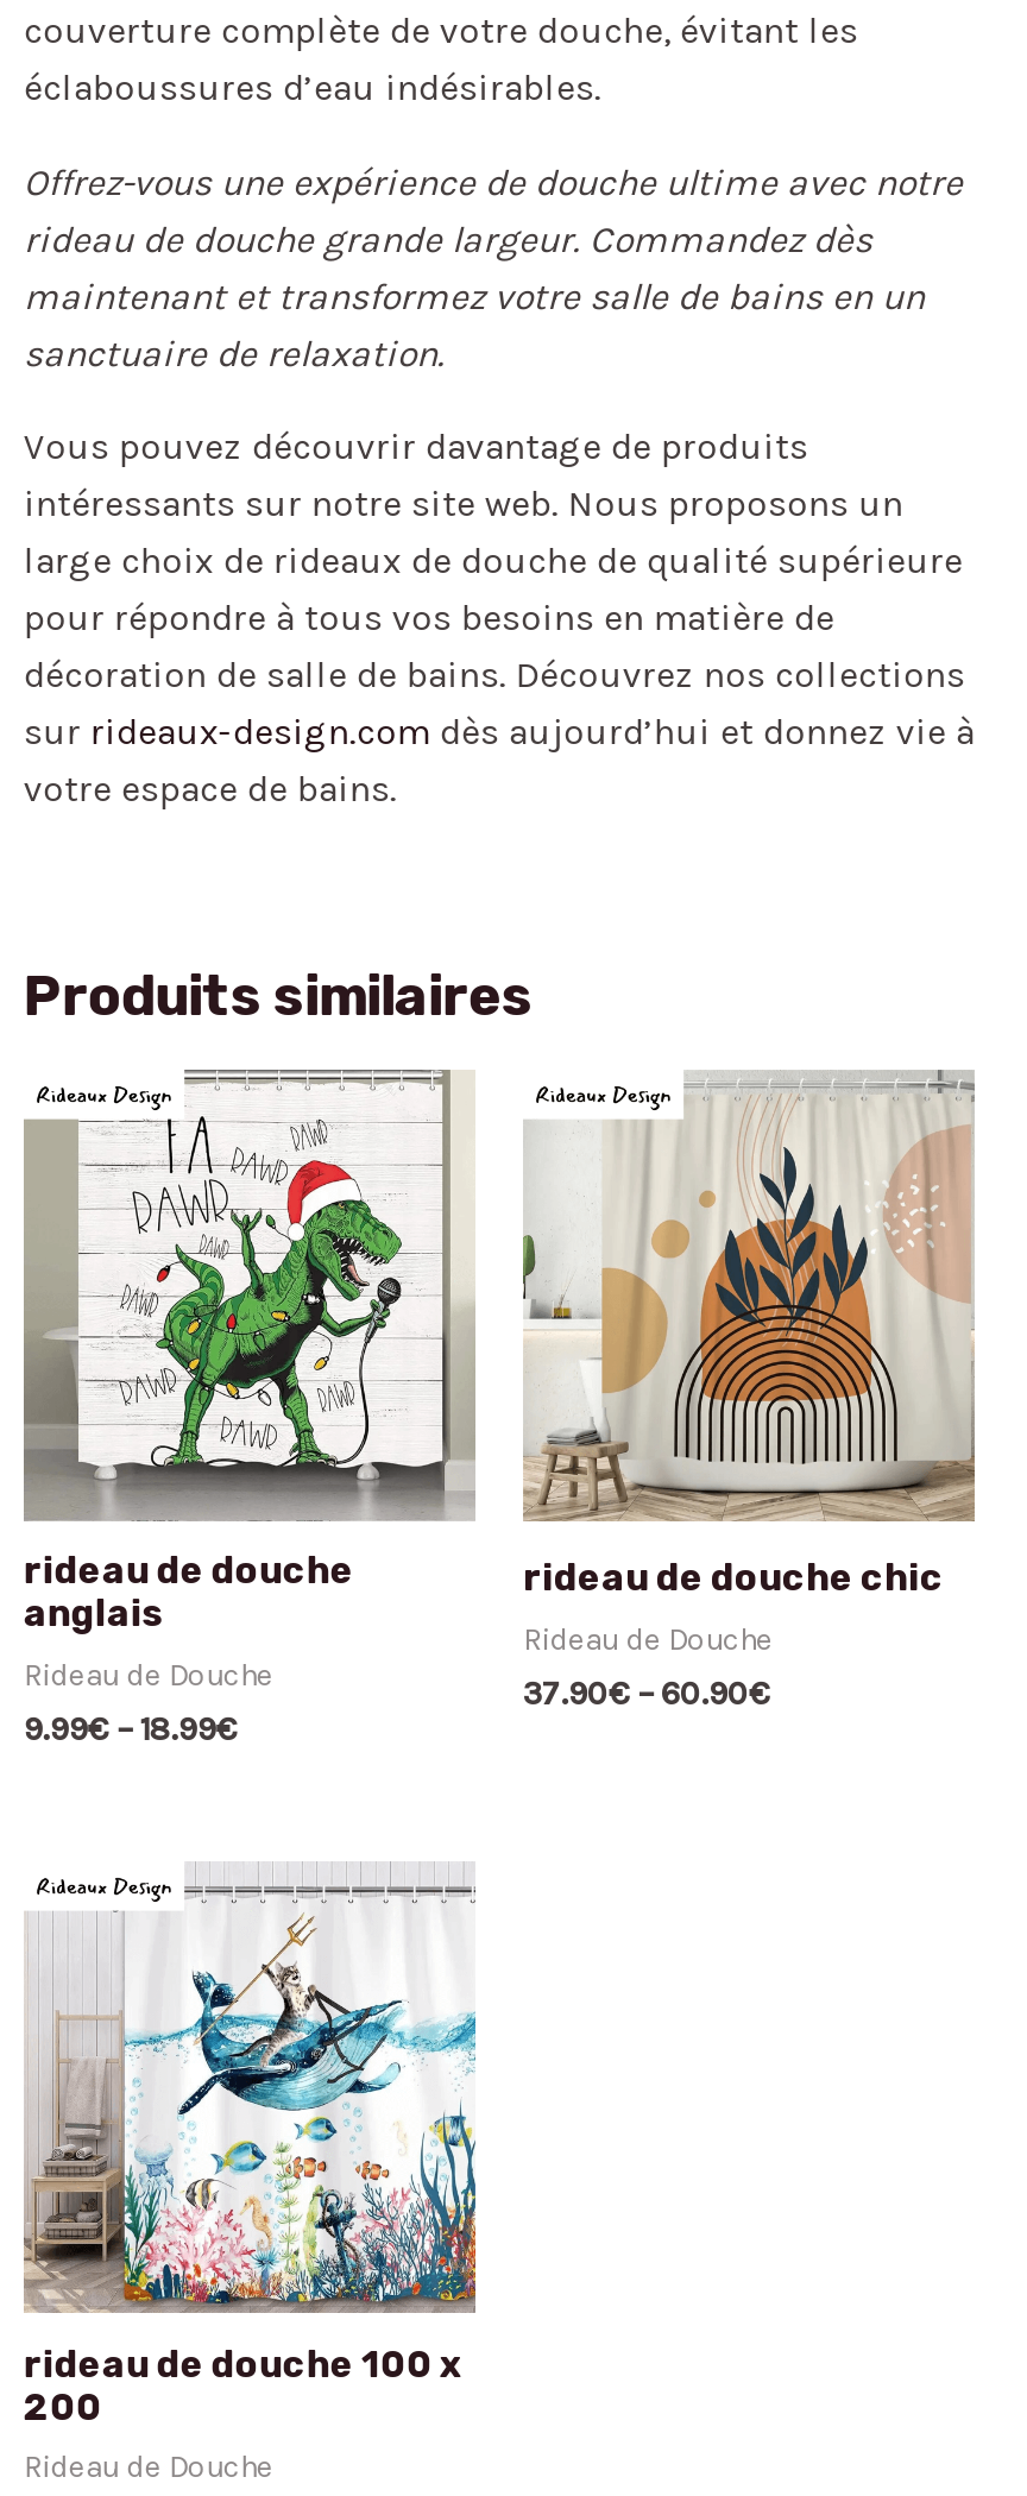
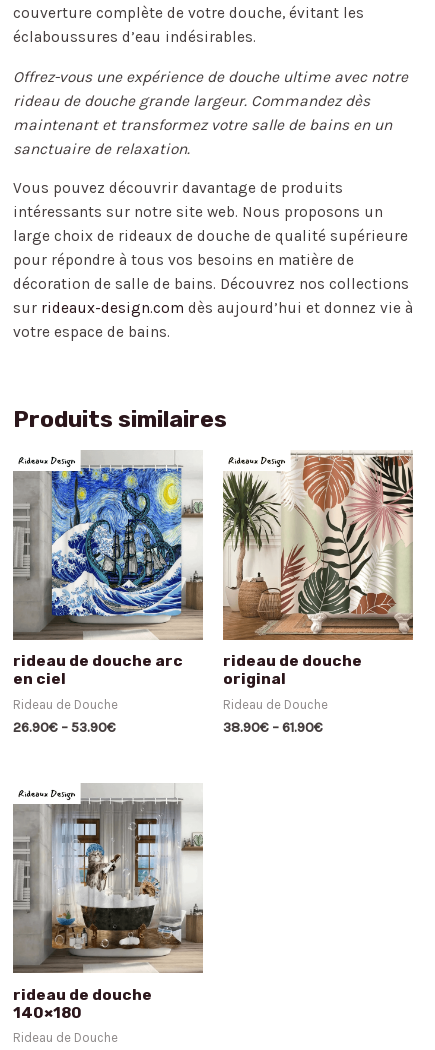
[24,1070,473,1636] [image] | rideau de douche | anglais -> [13,451,204,688] [image] | rideau de douche arc | en ciel
[523,1070,975,1600] [image] | rideau de douche chic -> [223,451,414,688] [image] | rideau de douche | original
[523,1674,770,1715] 37.90€– 60.90€ -> [223,719,323,736] 38.90€– 61.90€
[24,1710,237,1751] 9.99€– 18.99€ -> [13,719,116,736] 26.90€– 53.90€
[24,1866,478,2429] [image] | rideau de douche 100 x | 200 -> [13,784,204,1022] [image] | rideau de douche | 140×180

